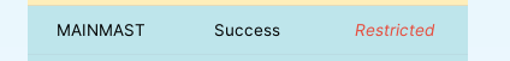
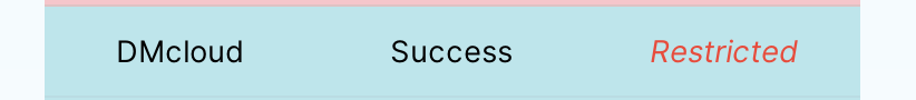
[56,20,145,39] MAINMAST -> [116,33,243,68] DMcloud

